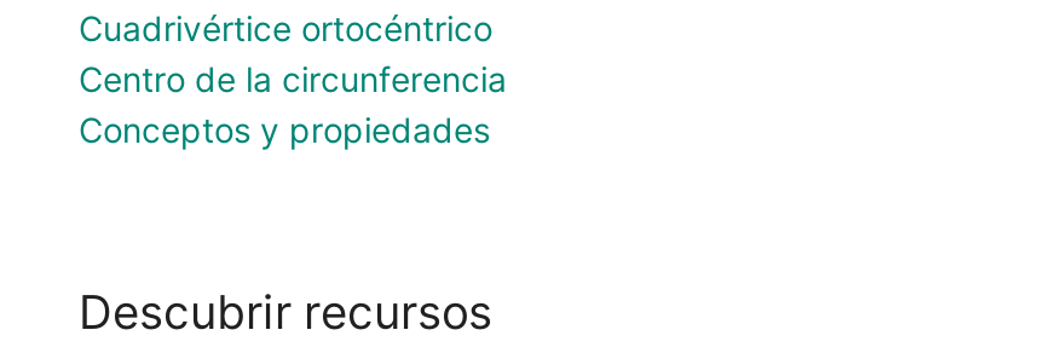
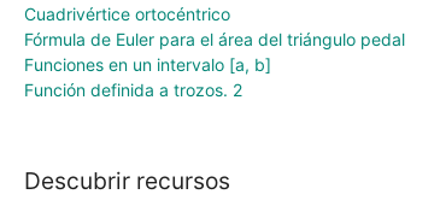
[79,58,507,149] Centro de la circunferencia | Conceptos y propiedades -> [24,29,405,100] Fórmula de Euler para el área del triángulo pedal | Funciones en un intervalo [a, b] | Función definida a trozos. 2

